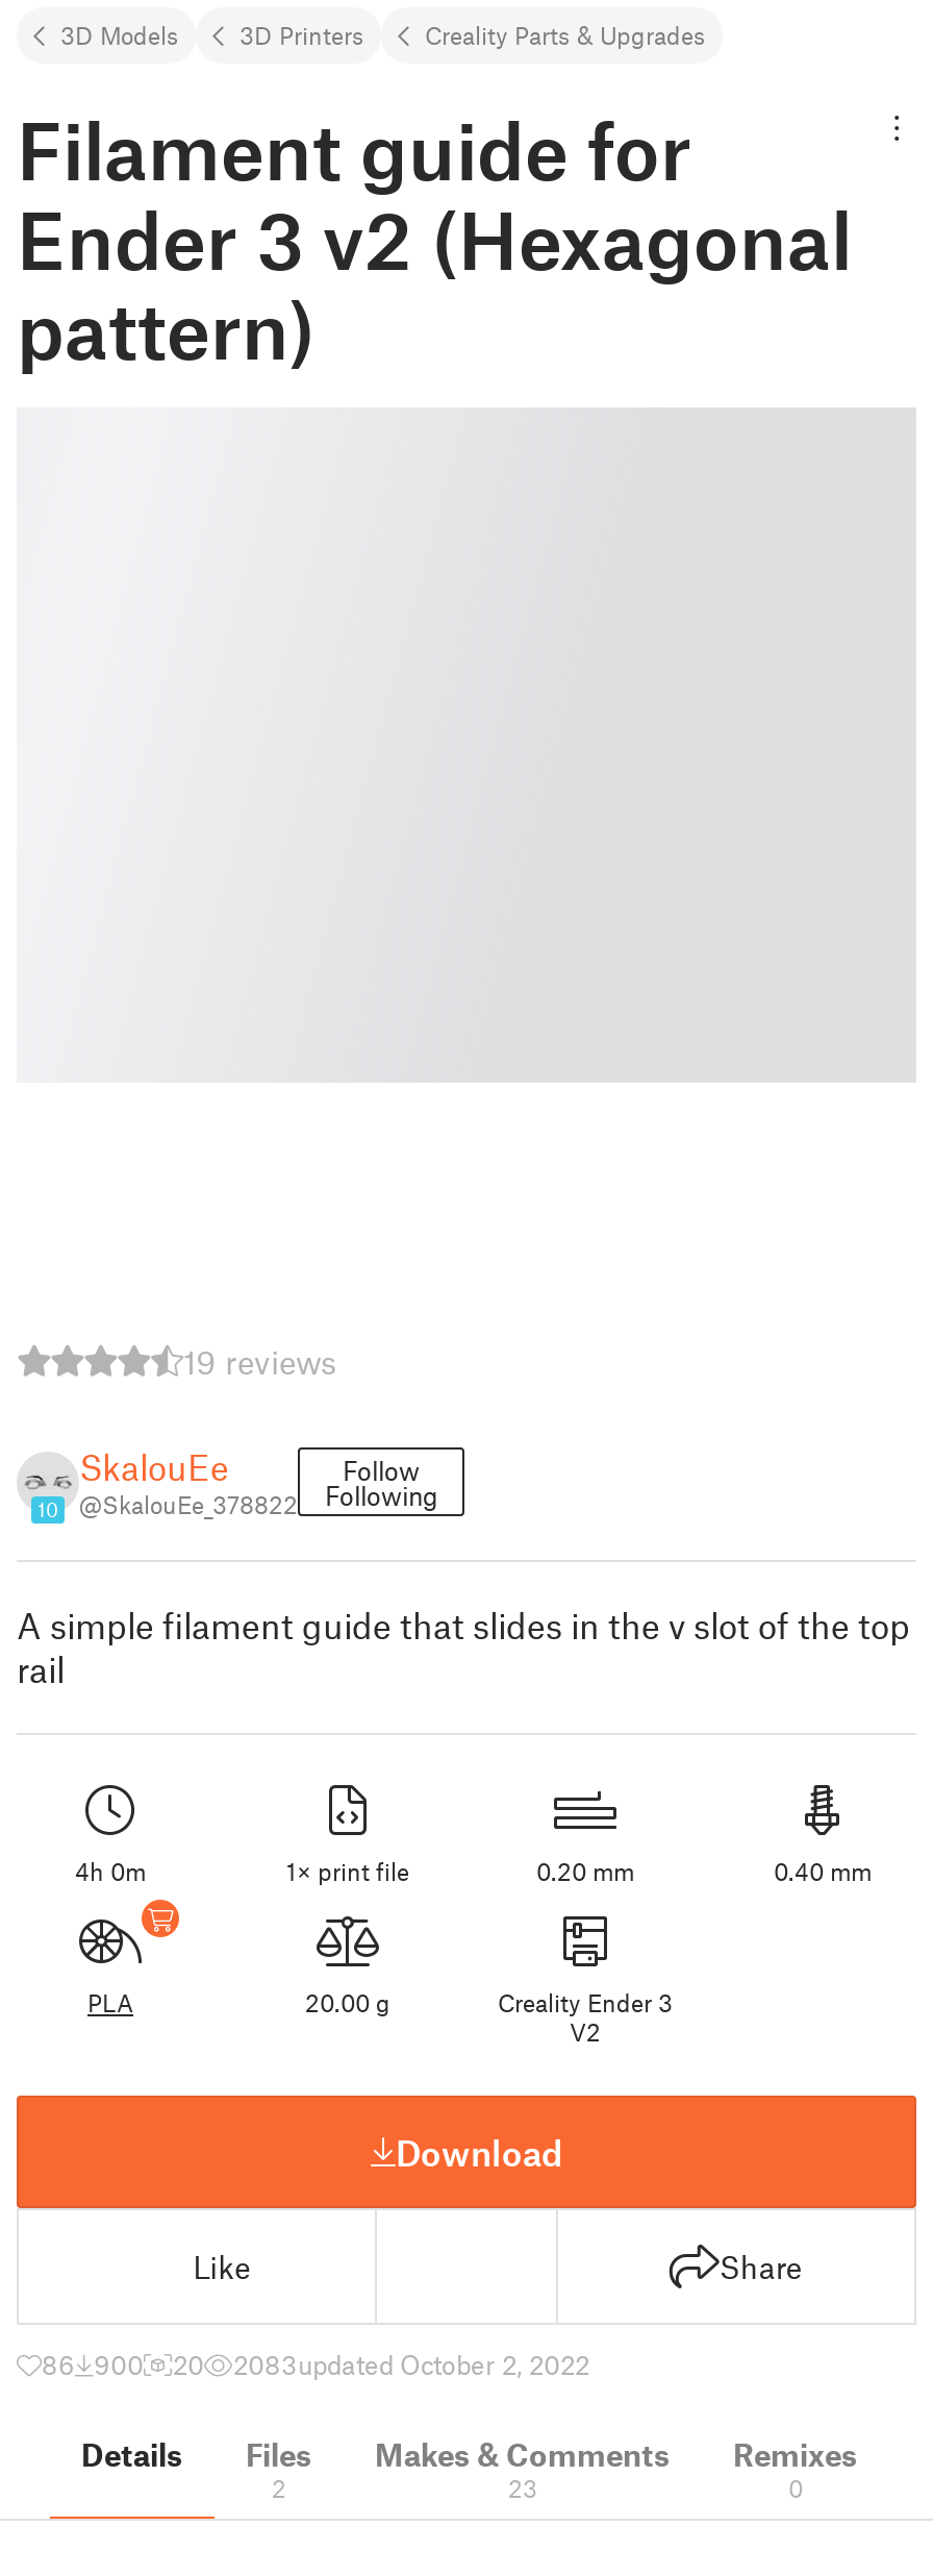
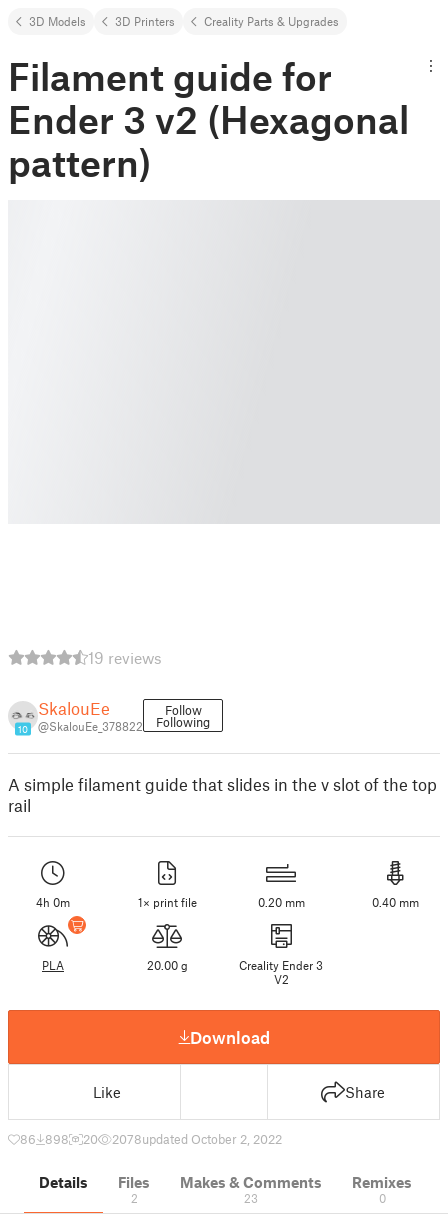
[42,2348,144,2381] 86 900 -> [20,1131,69,1147] 86 898
[233,2348,589,2381] 2083updated October 2, 2022 -> [112,1131,282,1147] 2078updated October 2, 2022

